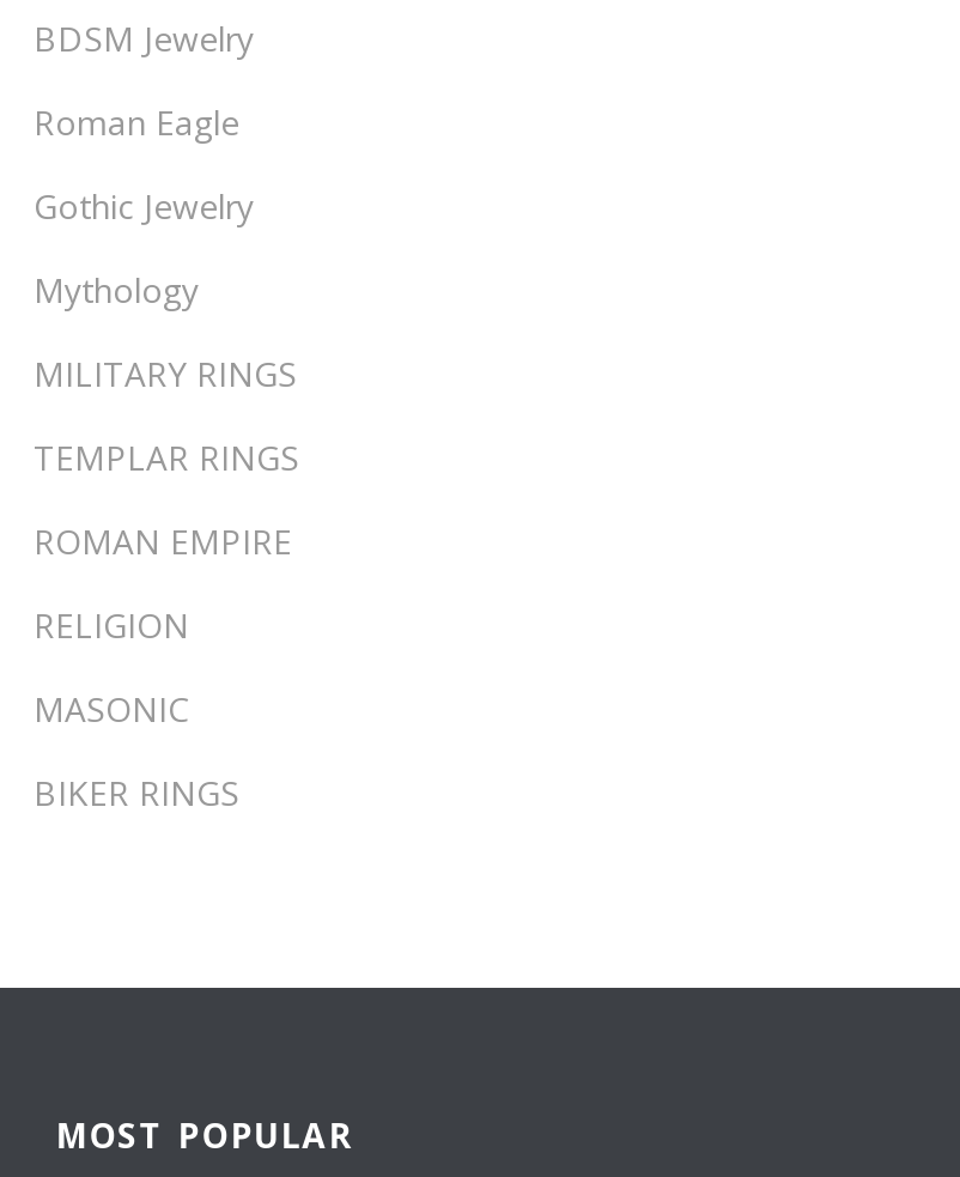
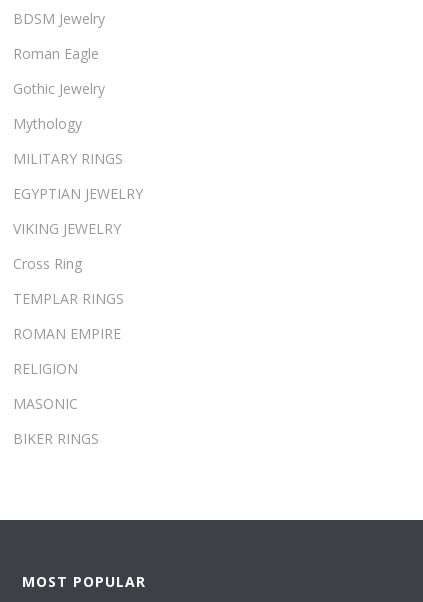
none -> [13,184,143,273] EGYPTIAN JEWELRY | VIKING JEWELRY | Cross Ring

